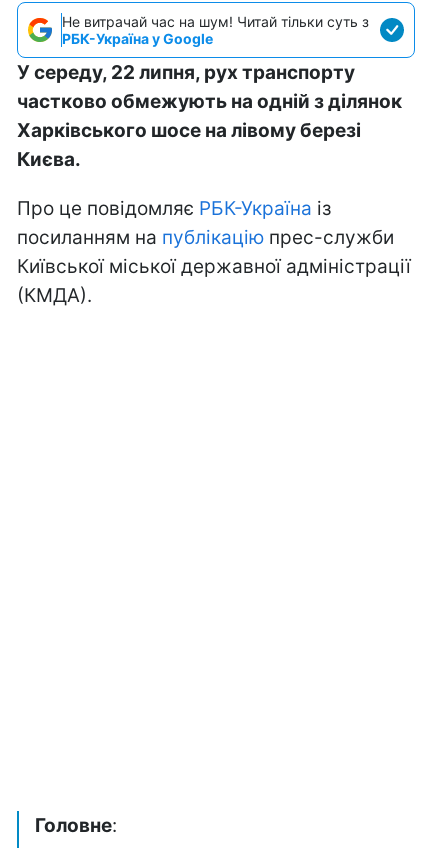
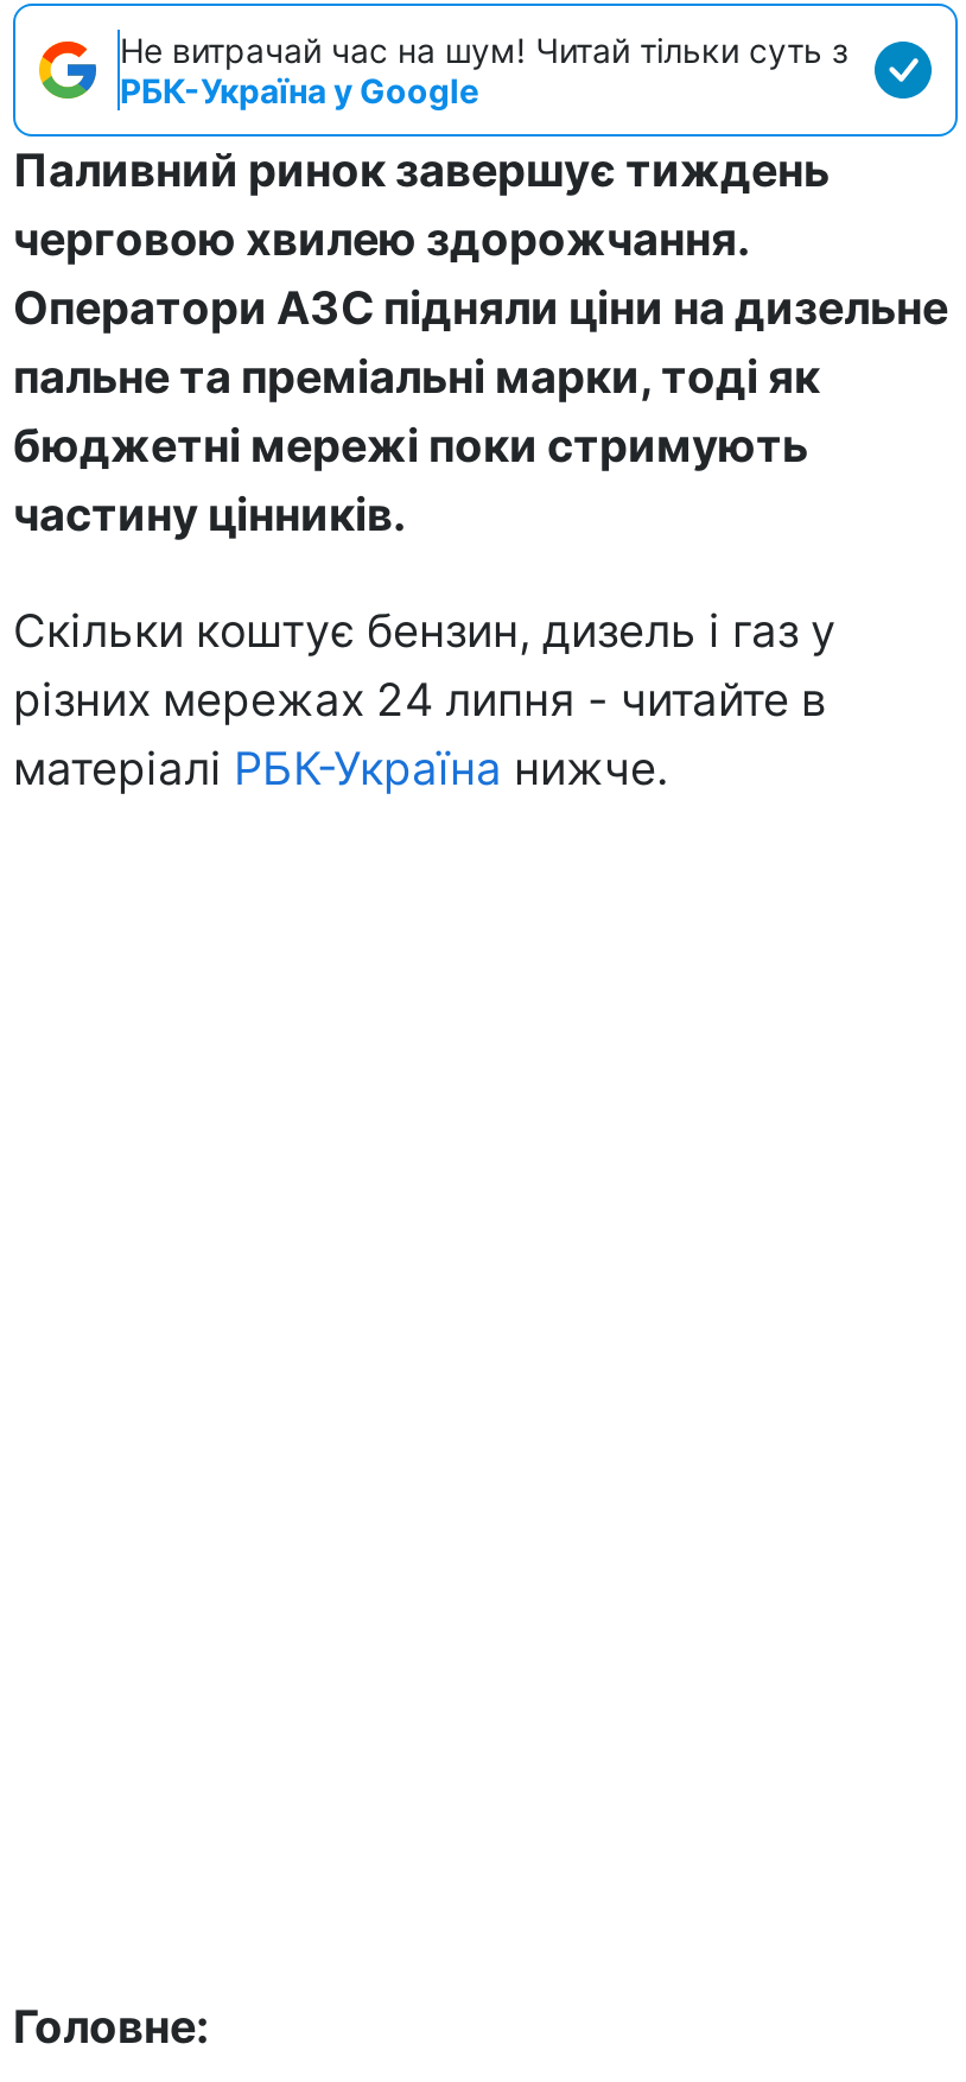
[17,61,402,171] У середу, 22 липня, рух транспорту | частково обмежують на одній з ділянок | Харківського шосе на лівому березі | Києва. -> [13,143,948,542] Паливний ринок завершує тиждень | черговою хвилею здорожчання. | Оператори АЗС підняли ціни на дизельне | пальне та преміальні марки, тоді як | бюджетні мережі поки стримують | частину цінників.
[17,197,411,307] Про це повідомляє РБК-Україна із | посиланням на публікацію прес-служби | Київської міської державної адміністрації | (КМДА). -> [13,604,837,796] Скільки коштує бензин, дизель і газ у | різних мережах 24 липня - читайте в | матеріалі РБК-Україна нижче.

